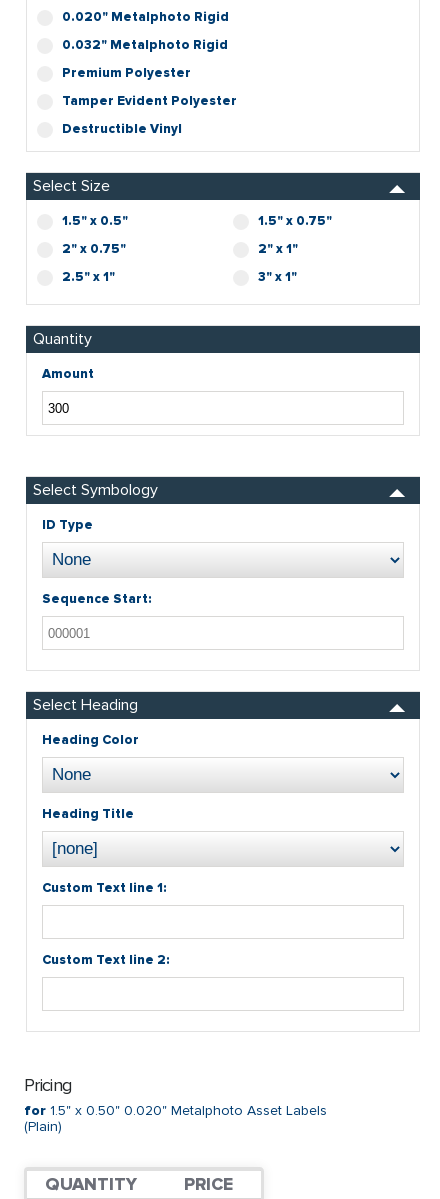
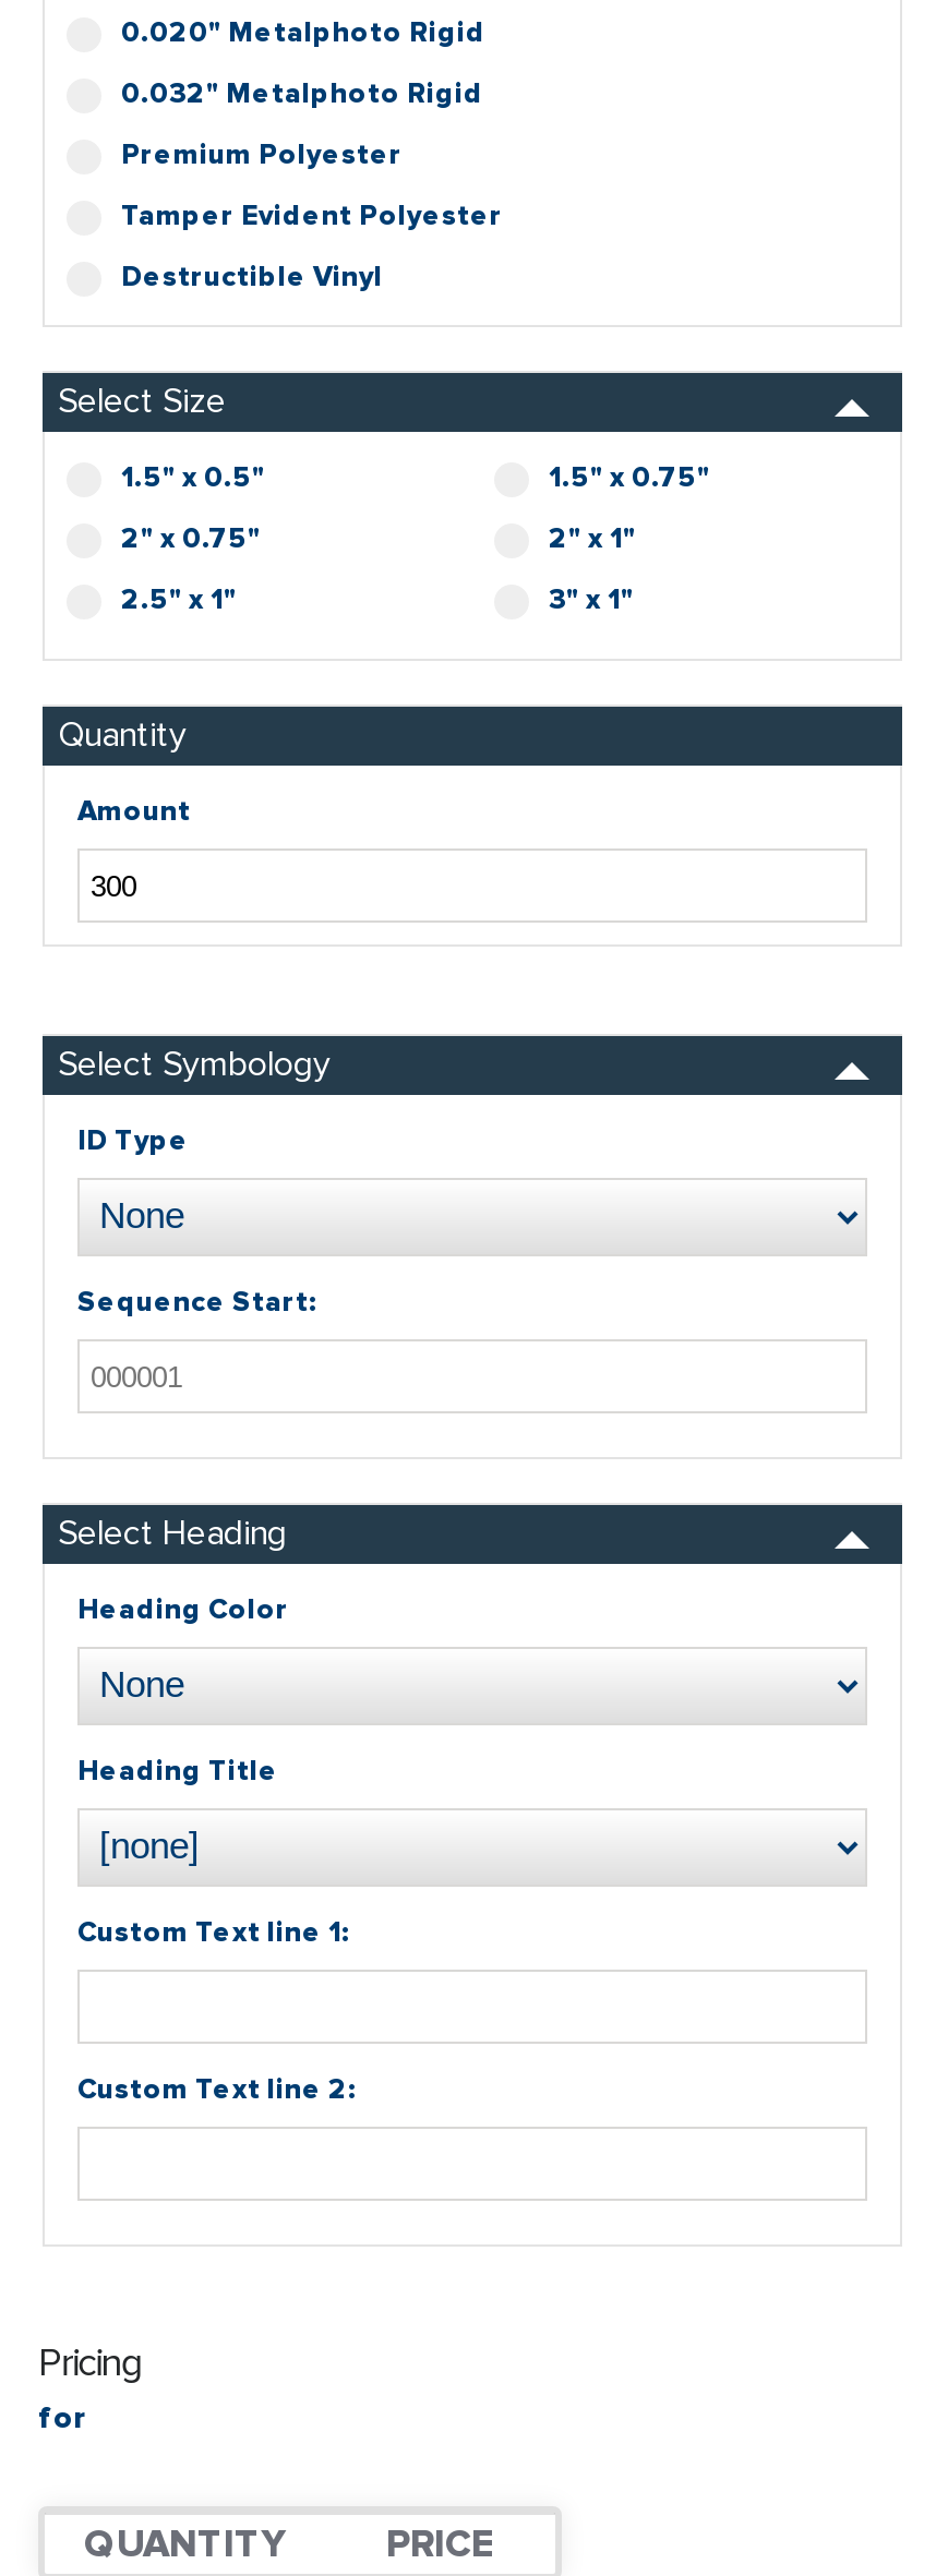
[24,1102,327,1135] for 1.5" x 0.50" 0.020" Metalphoto Asset Labels | (Plain) -> [38,2399,86,2436] for

